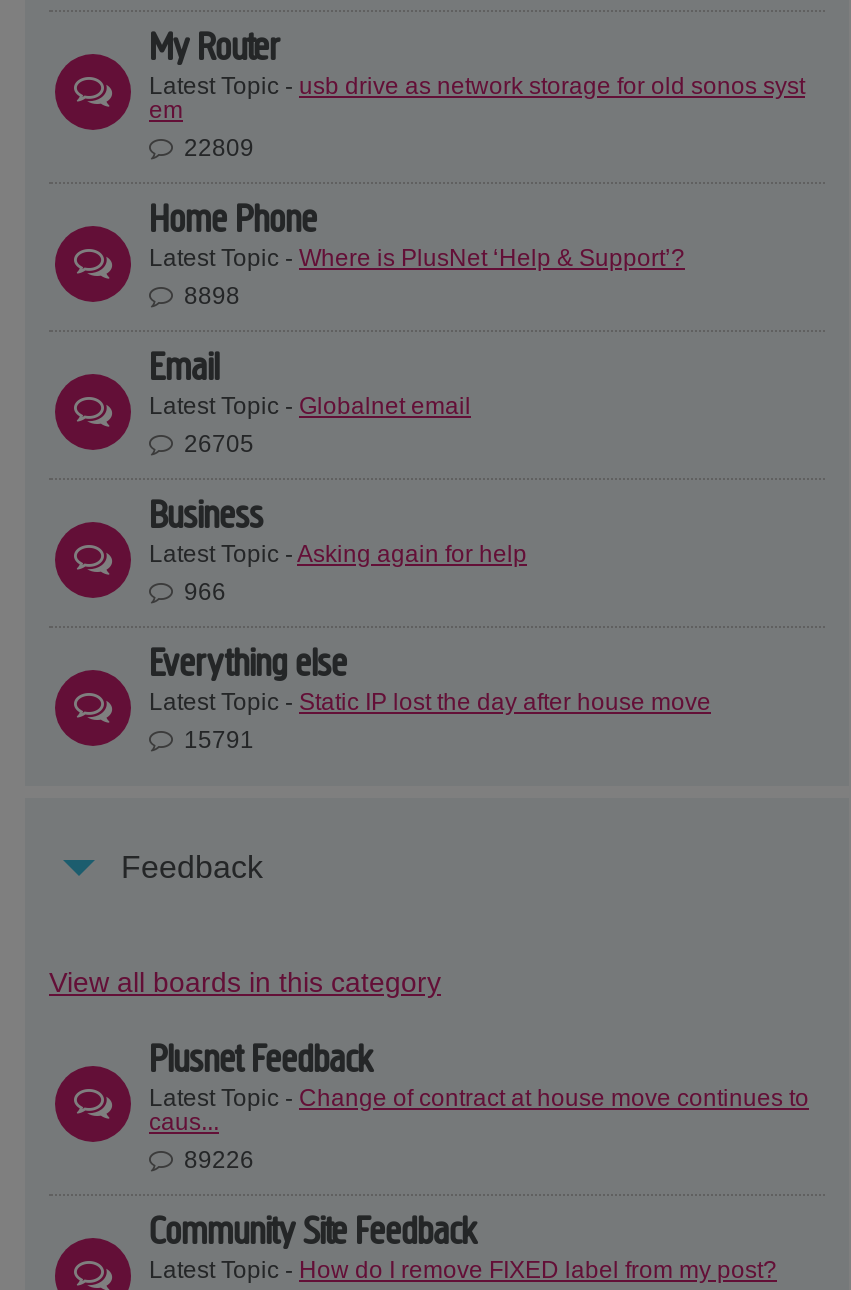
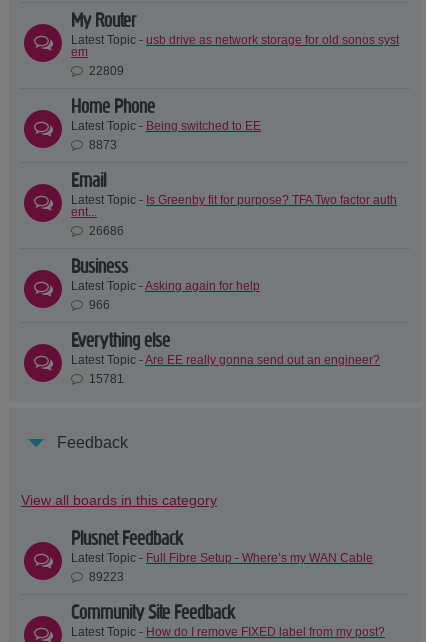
[149,244,685,310] Latest Topic - Where is PlusNet ‘Help & Support’? | 8898 -> [71,119,261,152] Latest Topic - Being switched to EE | 8873
[149,392,471,458] Latest Topic - Globalnet email | 26705 -> [71,193,397,238] Latest Topic - Is Greenby fit for purpose? TFA Two factor auth | ent... | 26686
[149,688,711,716] Latest Topic - Static IP lost the day after house move -> [71,353,380,367] Latest Topic - Are EE really gonna send out an engineer?
[184,726,254,754] 15791 -> [88,372,123,386] 15781
[149,1084,809,1174] Latest Topic - Change of contract at house move continues to | caus... | 89226 -> [71,551,373,584] Latest Topic - Full Fibre Setup - Where’s my WAN Cable | 89223

